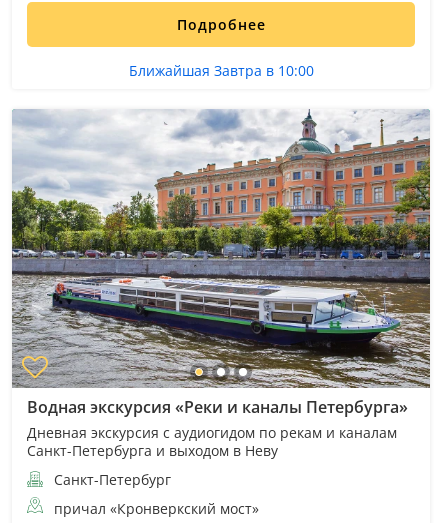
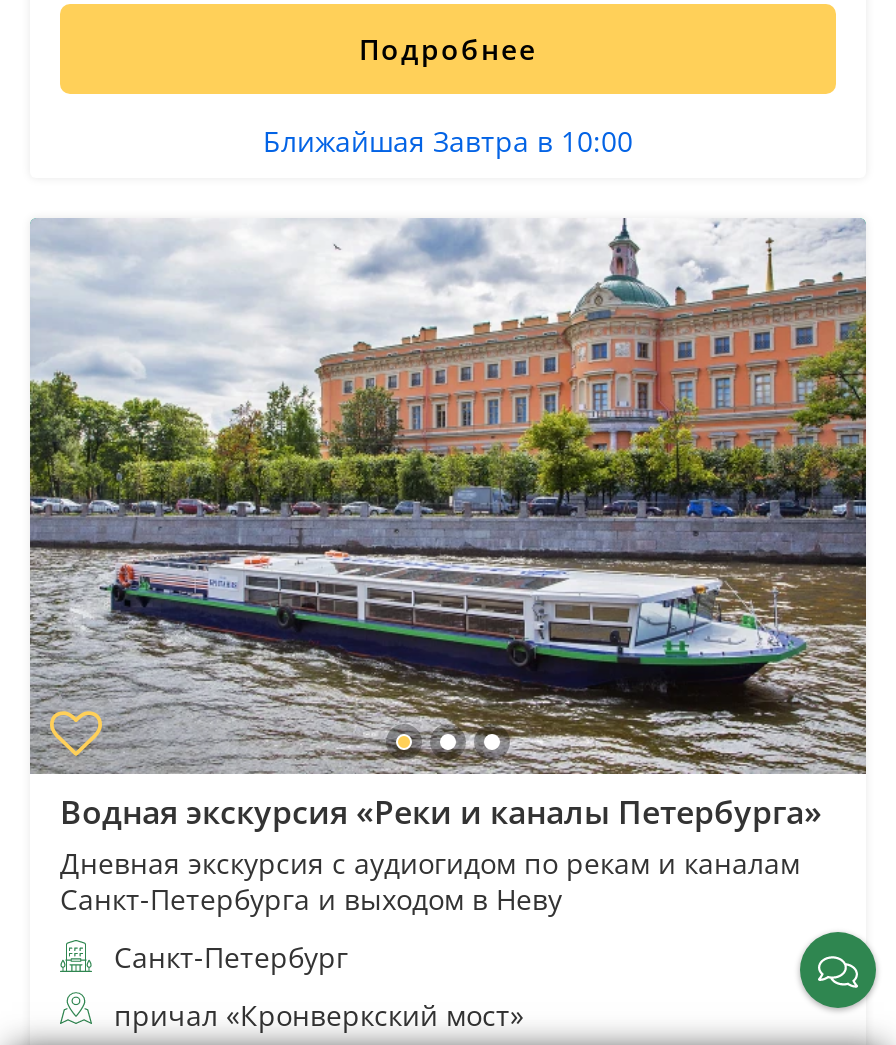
none -> [798,929,878,1011] [image]

